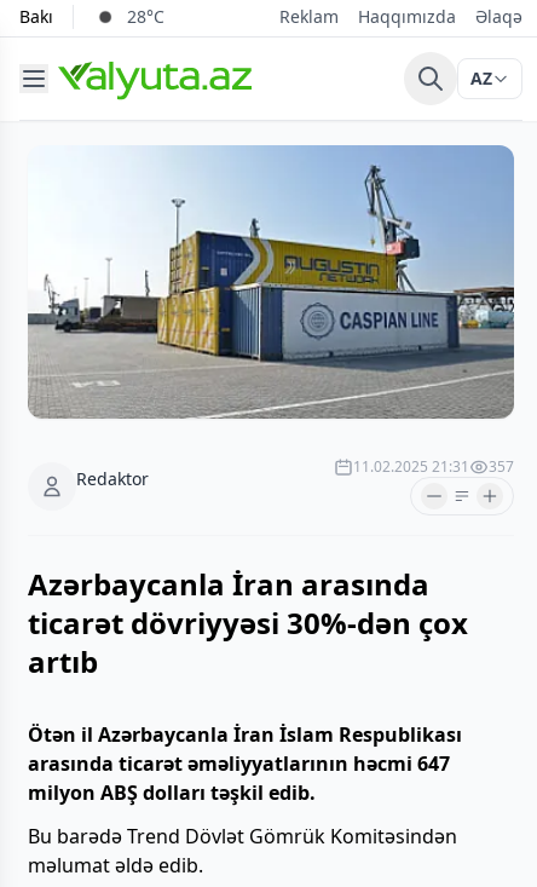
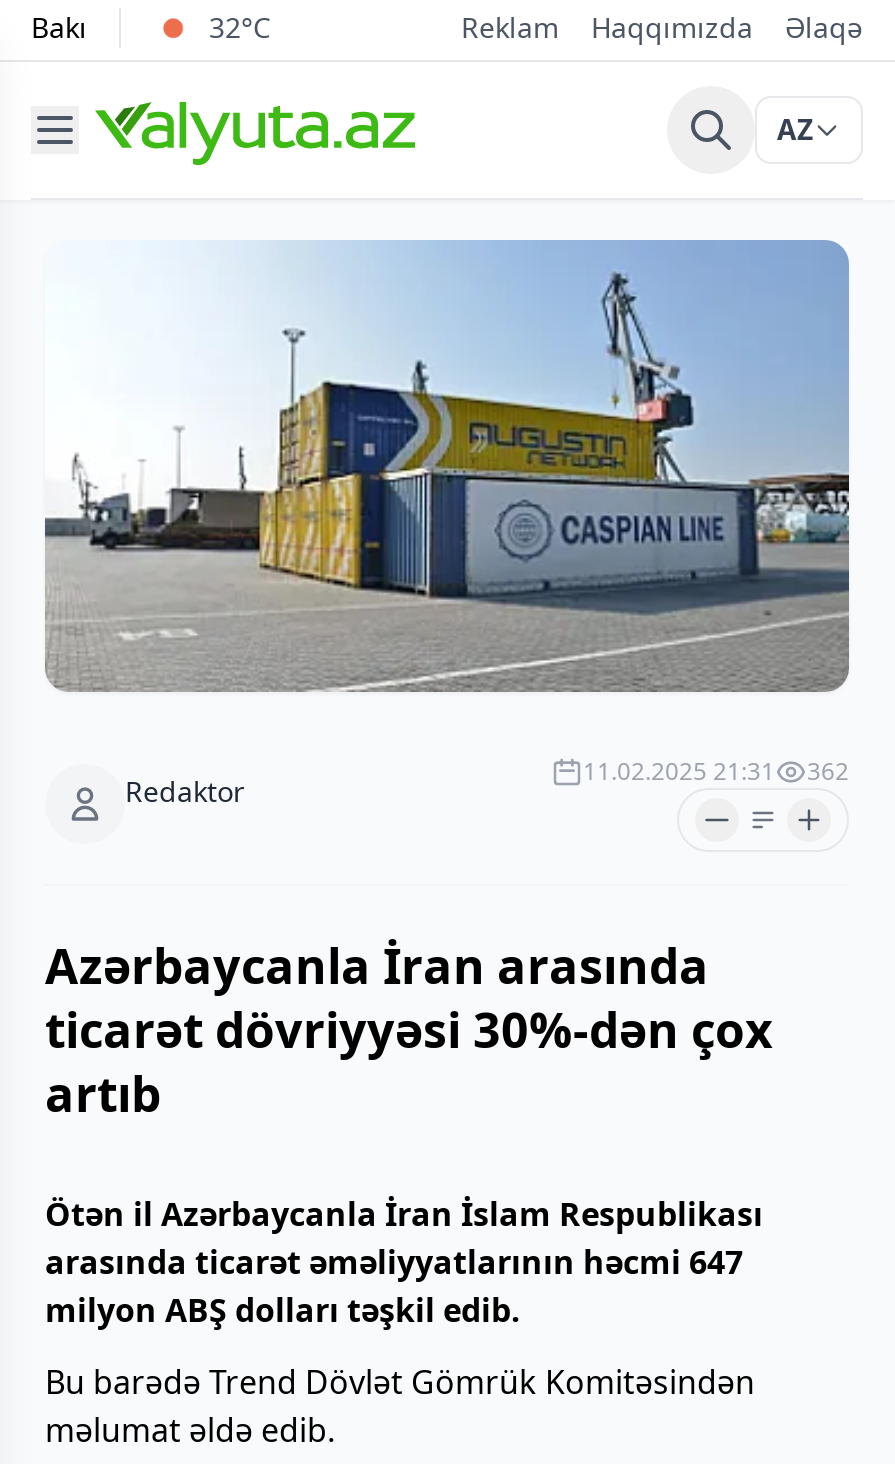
[127,5,164,28] 28°C -> [209,8,271,46] 32°C
[353,456,514,477] 11.02.2025 21:31 357 -> [583,754,849,788] 11.02.2025 21:31 362

